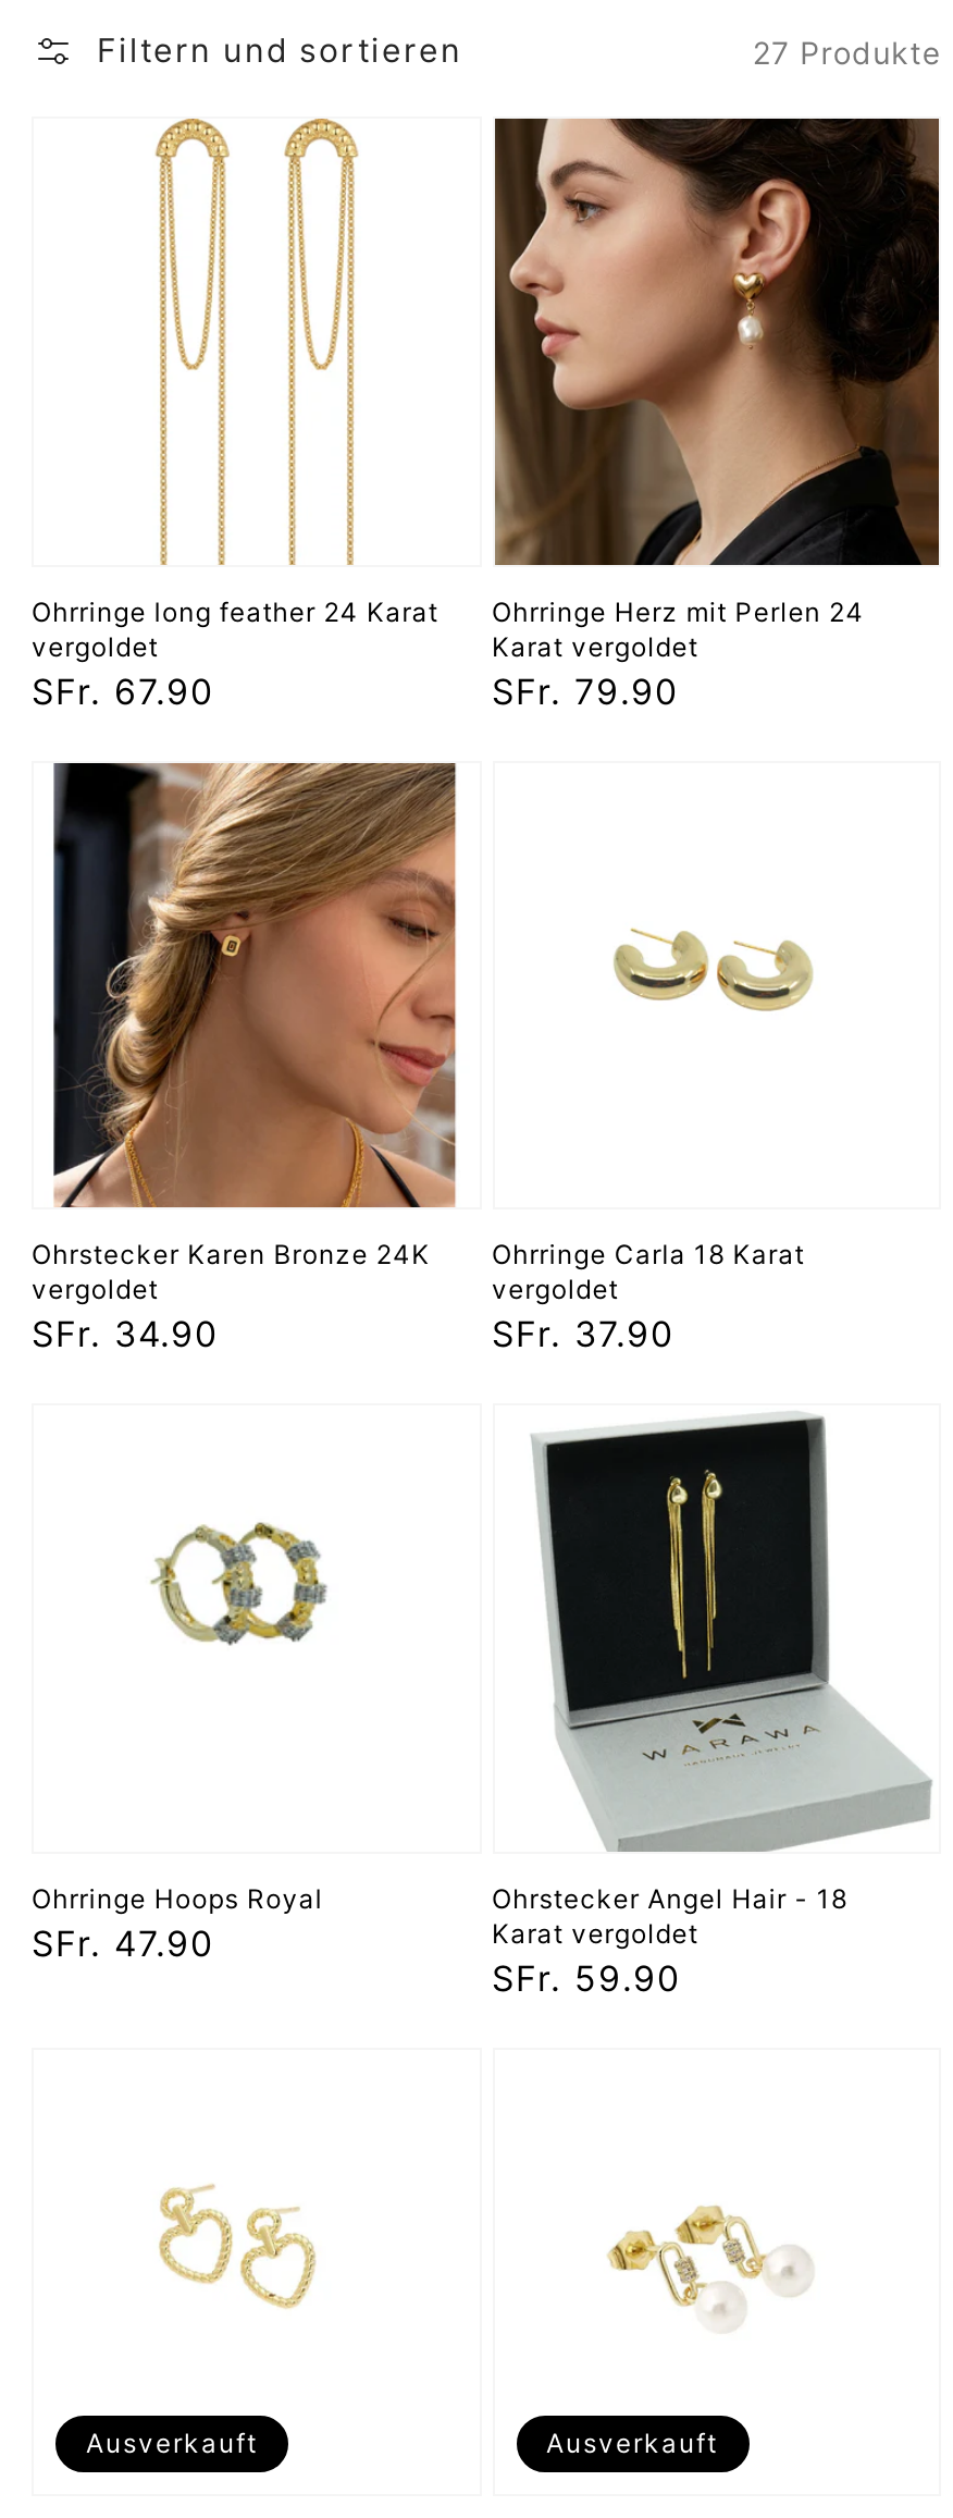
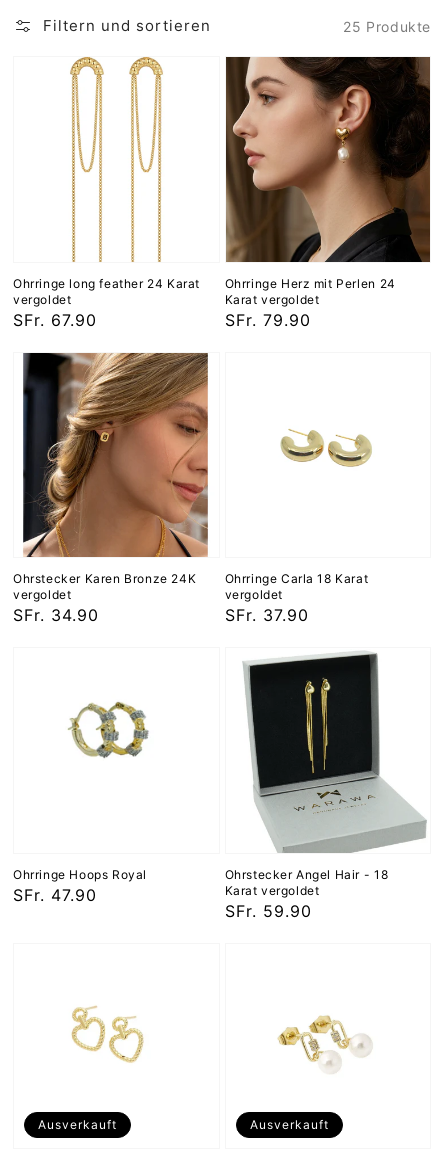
[753,33,941,70] 27 Produkte -> [343,17,431,34] 25 Produkte

